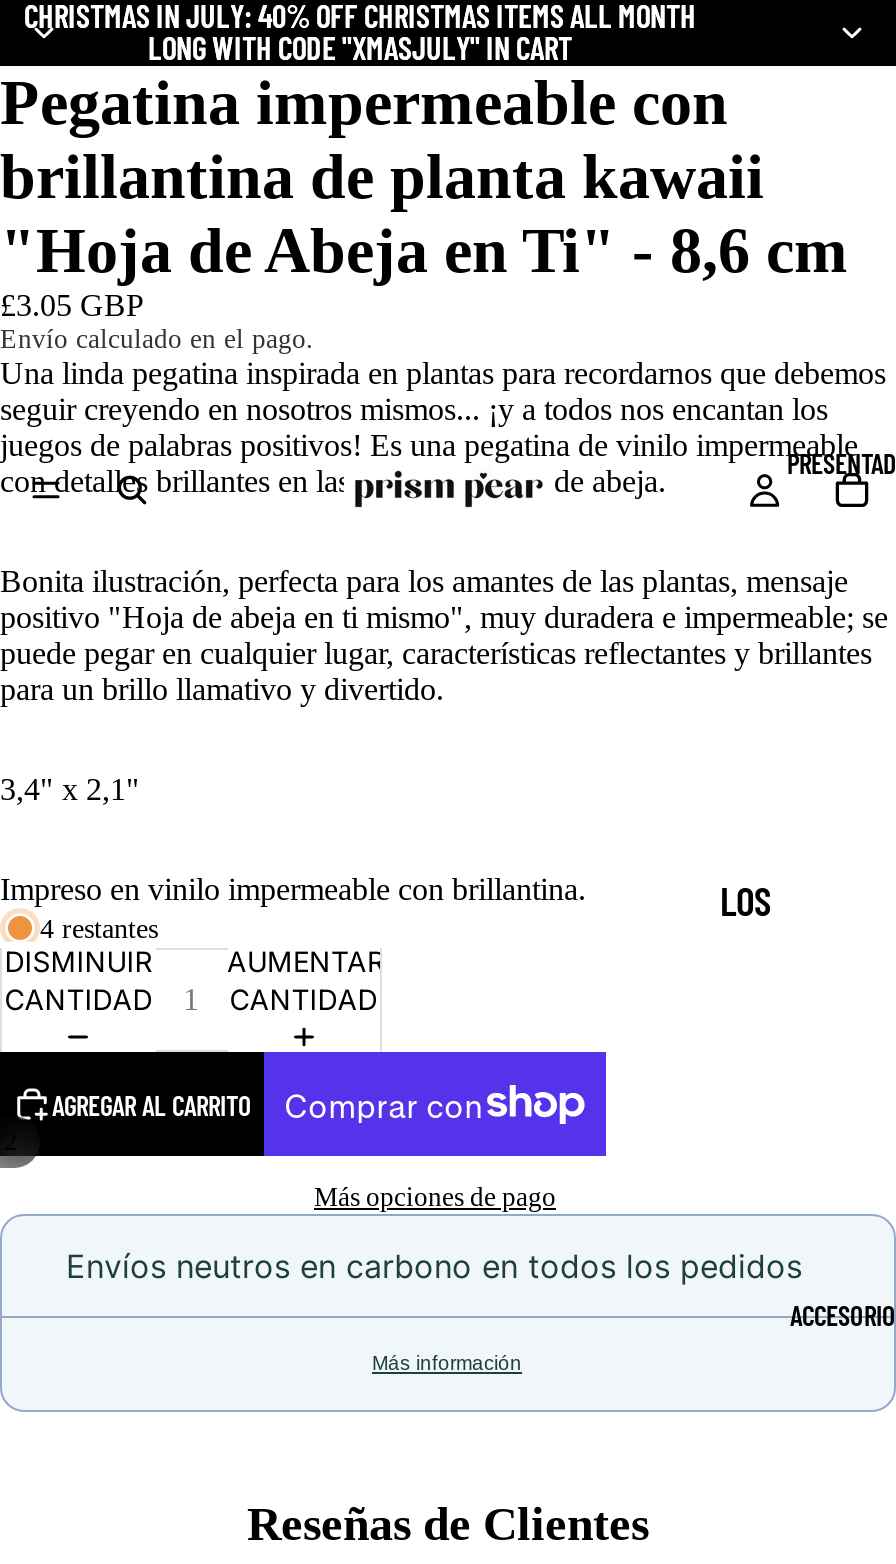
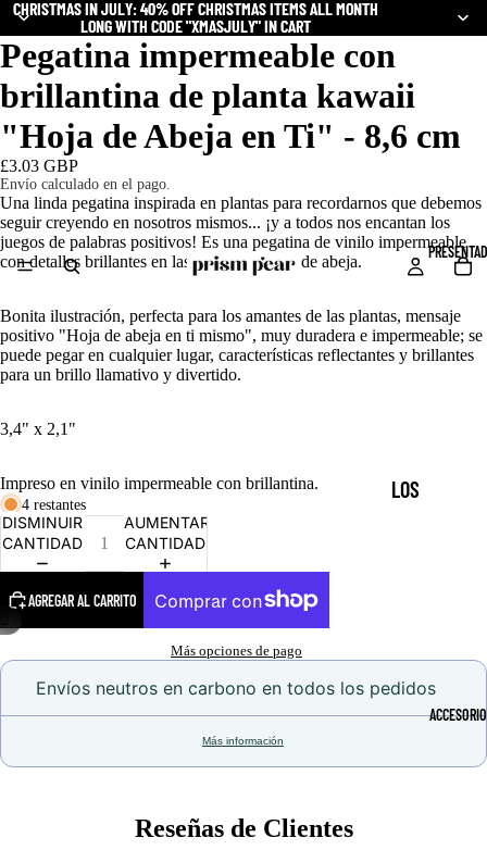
[0,288,144,322] £3.05 GBP -> [0,157,78,175] £3.03 GBP

